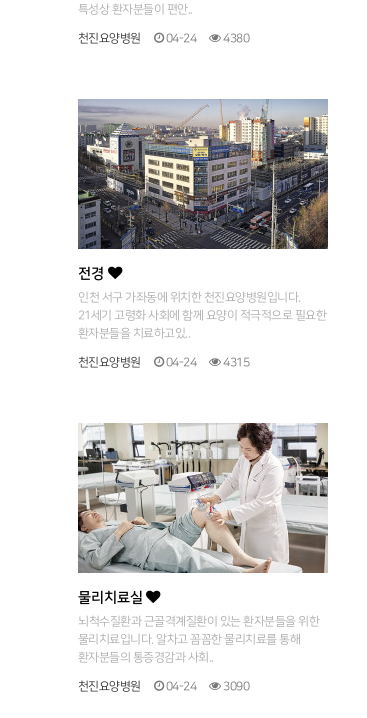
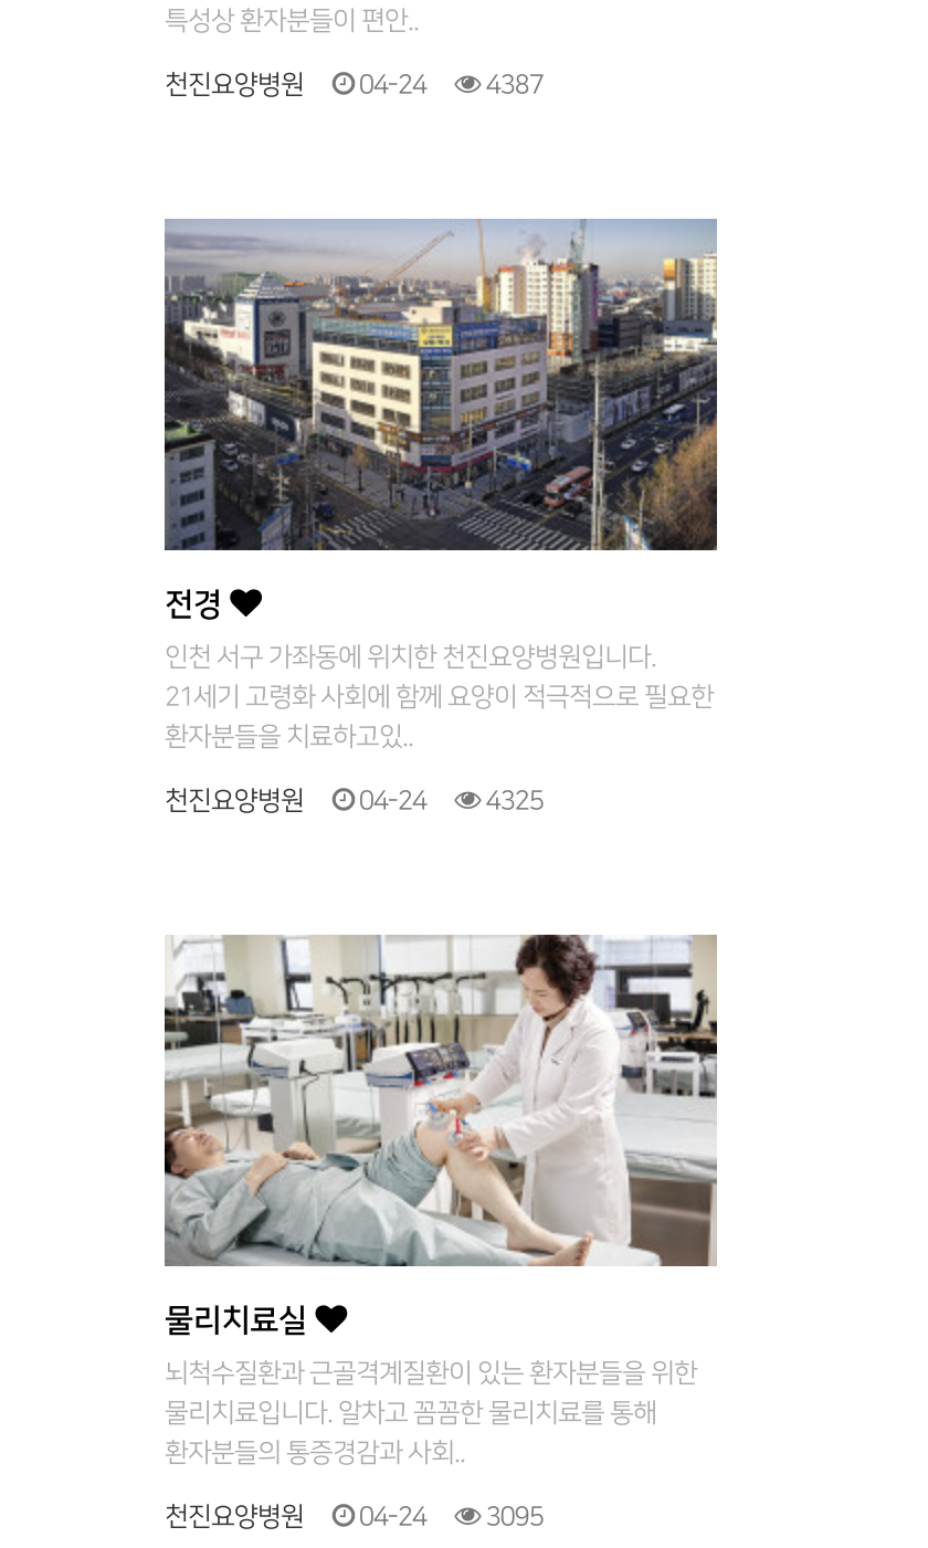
[78,32,249,45] 천진요양병원 04-24 4380 -> [165,71,543,99] 천진요양병원 04-24 4387
[78,356,249,369] 천진요양병원 04-24 4315 -> [165,787,543,815] 천진요양병원 04-24 4325
[78,680,249,693] 천진요양병원 04-24 3090 -> [165,1503,543,1531] 천진요양병원 04-24 3095

